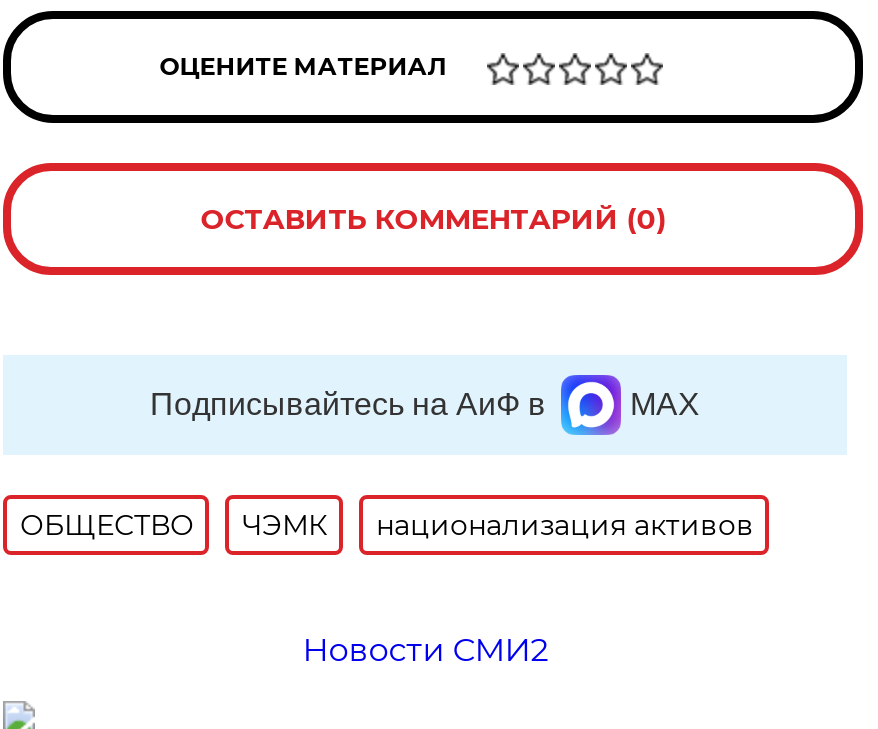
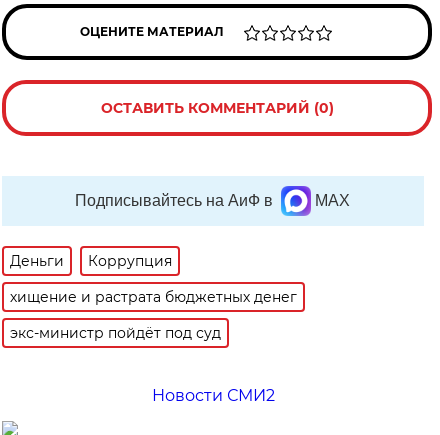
[20,507,754,543] ОБЩЕСТВО | ЧЭМК | национализация активов -> [10,252,297,342] Деньги | Коррупция | хищение и растрата бюджетных денег | экс-министр пойдёт под суд

